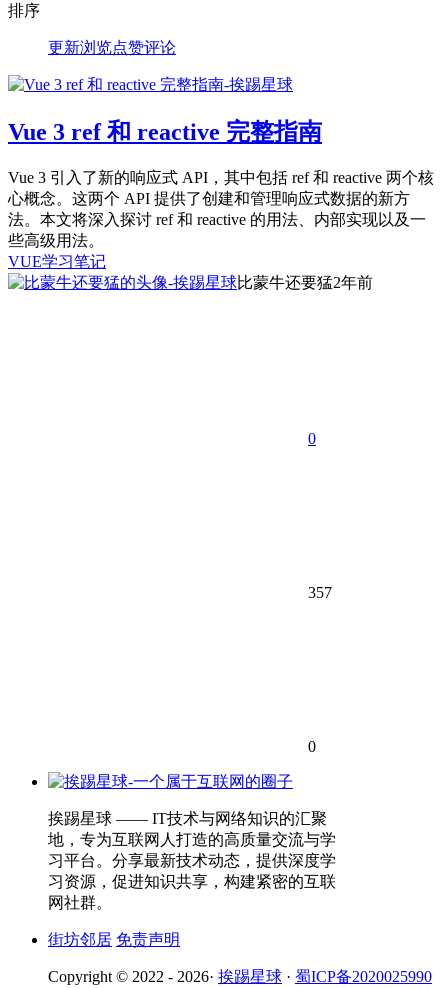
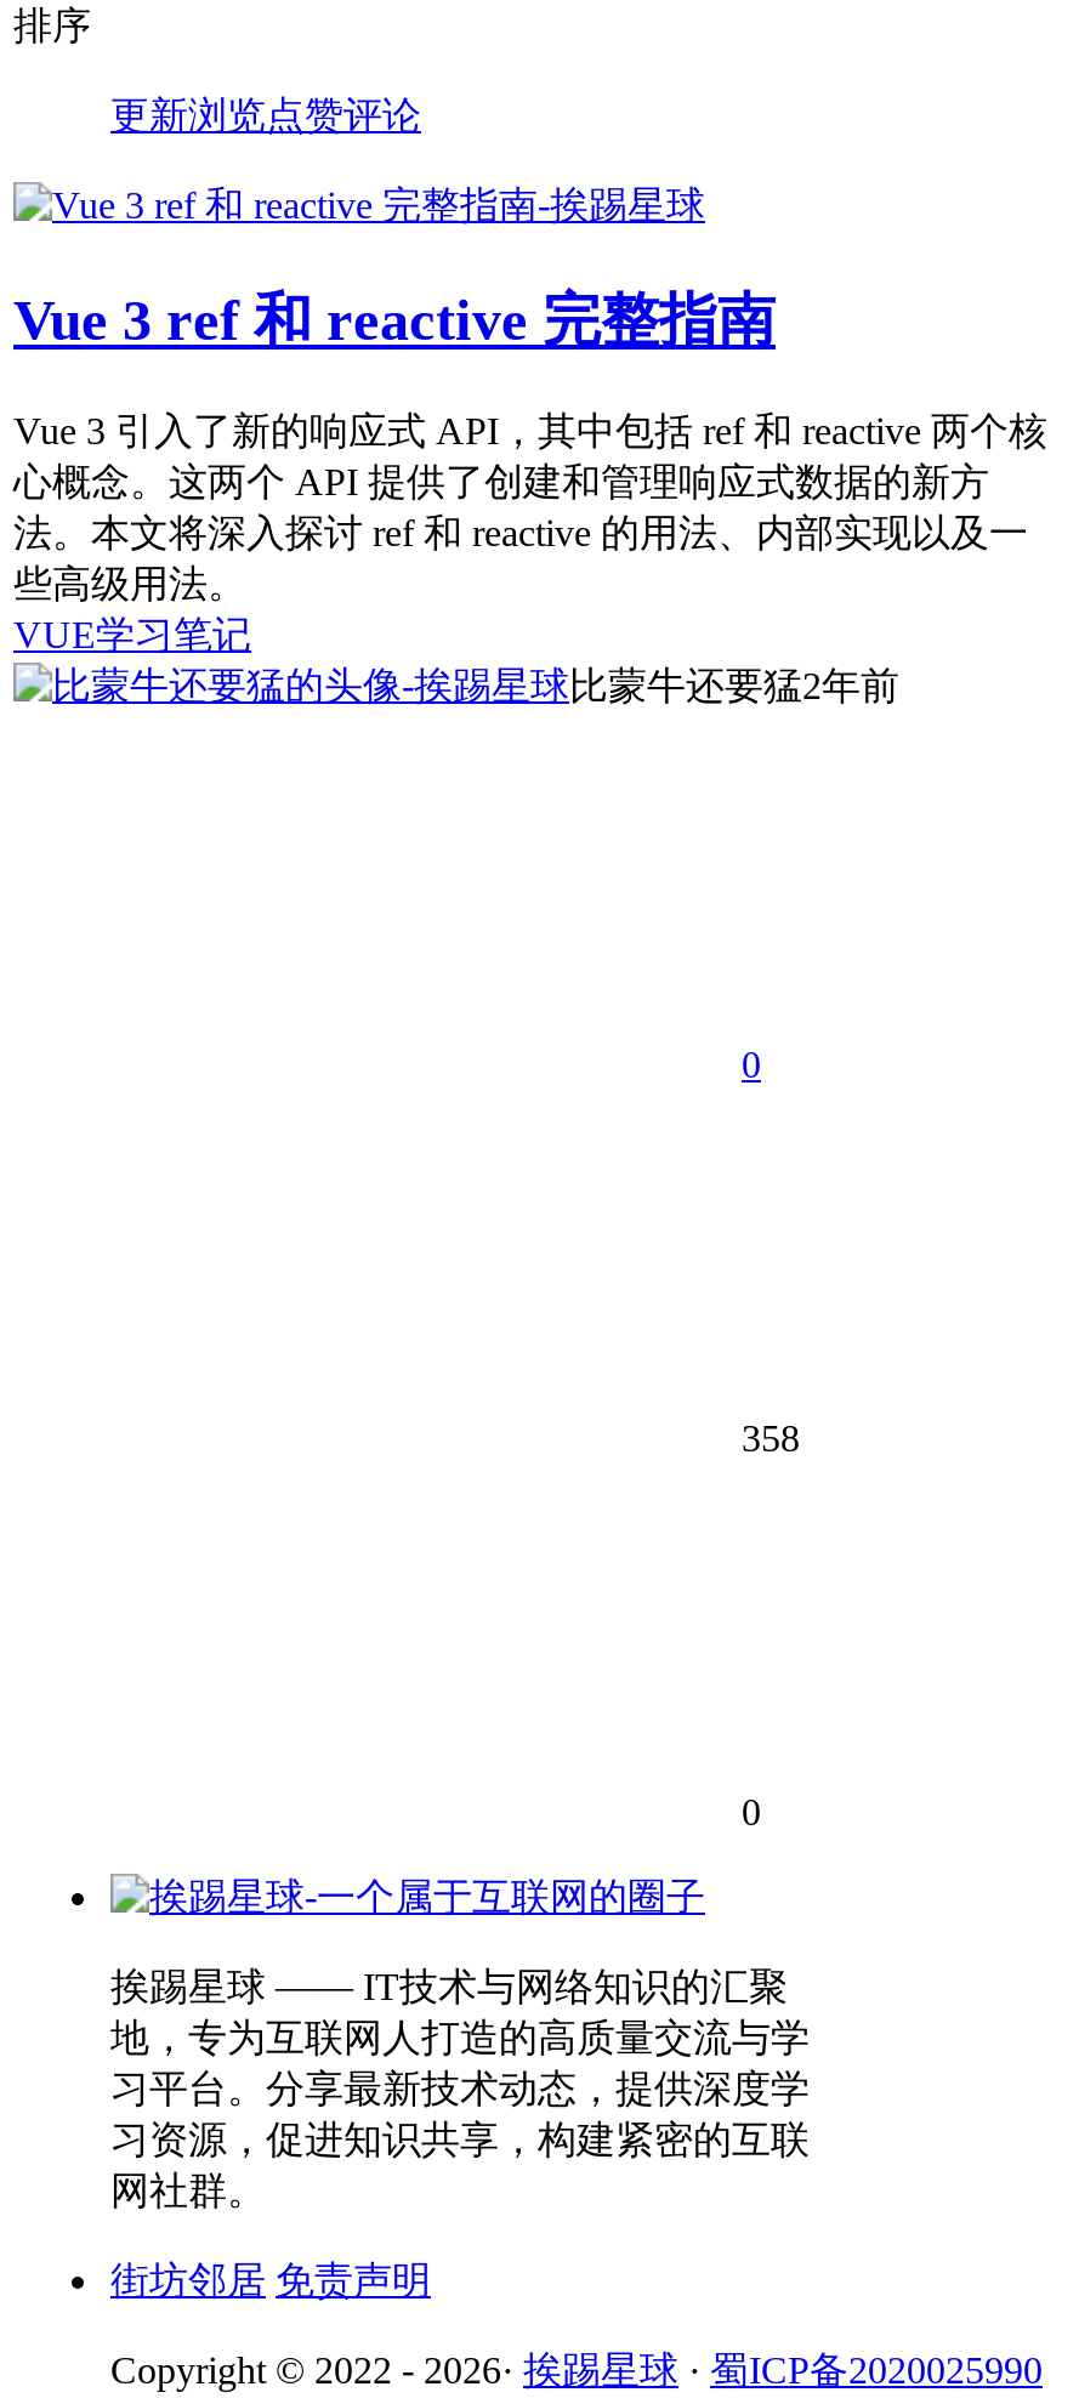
[308,584,332,601] 357 -> [742,1417,800,1458] 358

